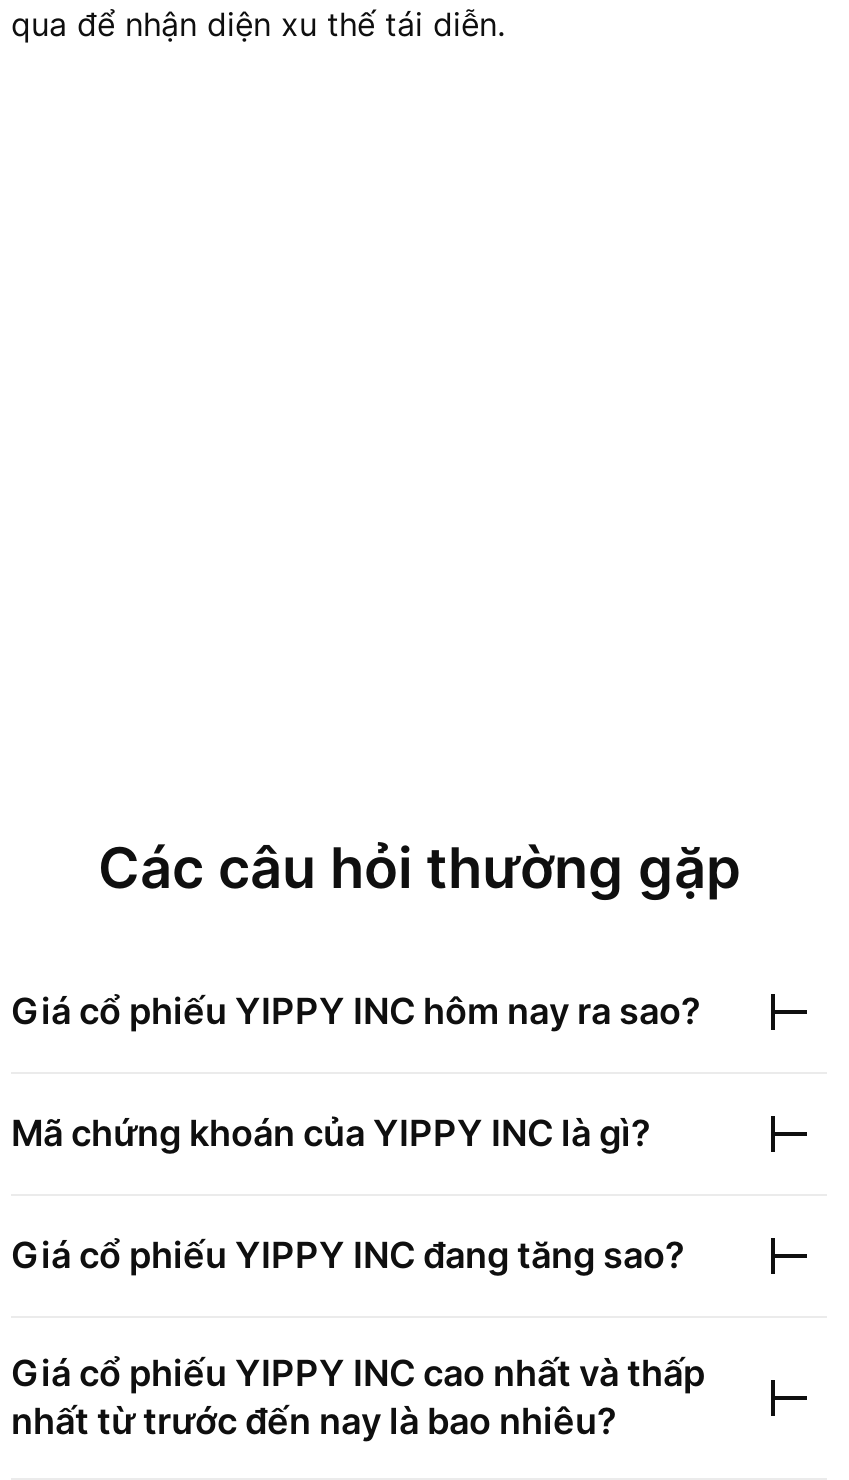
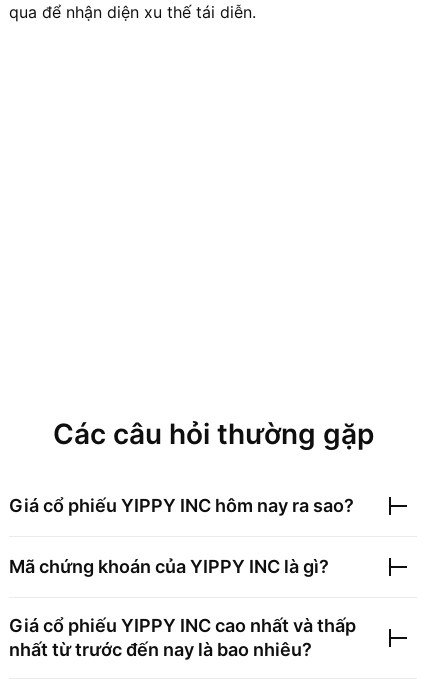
[11,1234,685,1276] Giá cổ phiếu YIPPY INC đang tăng sao? -> none

